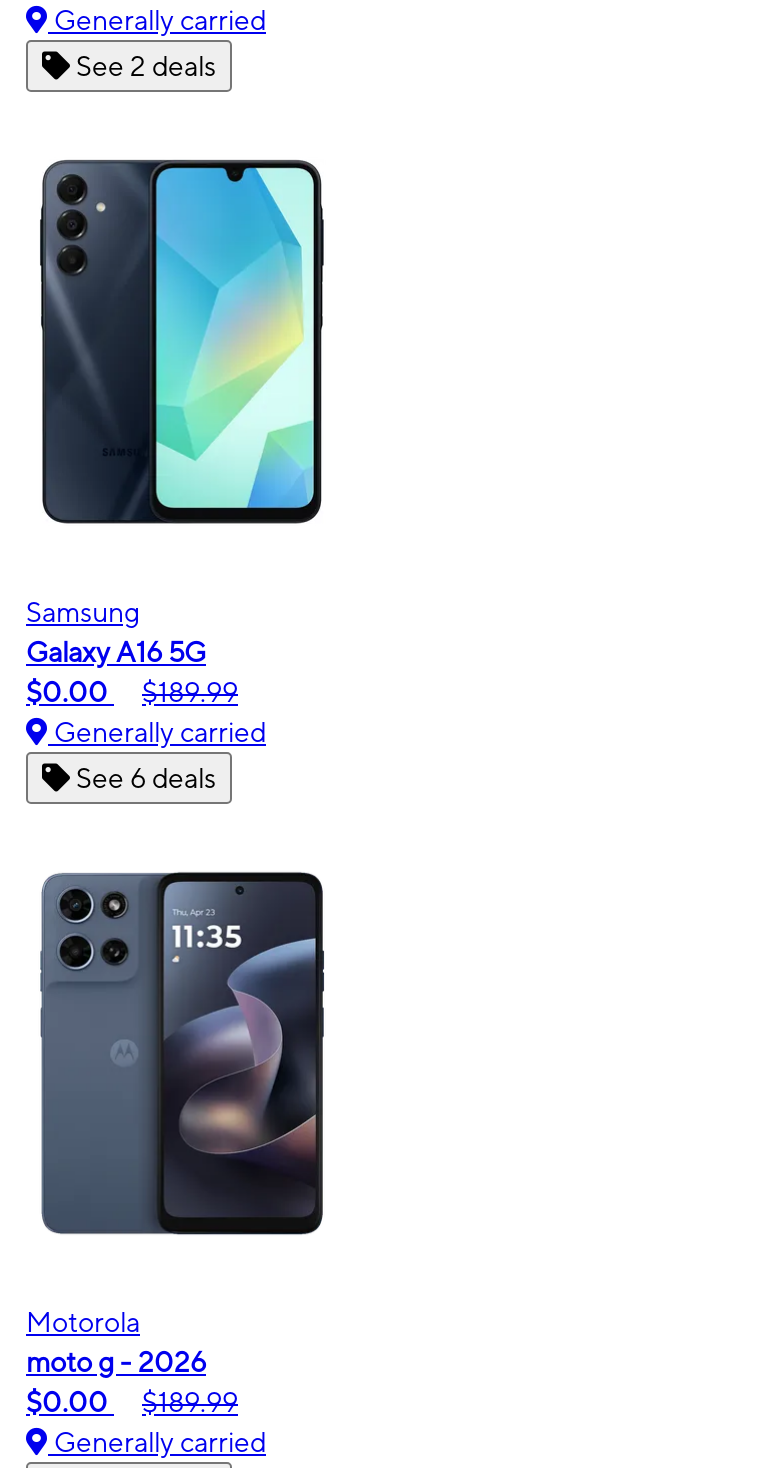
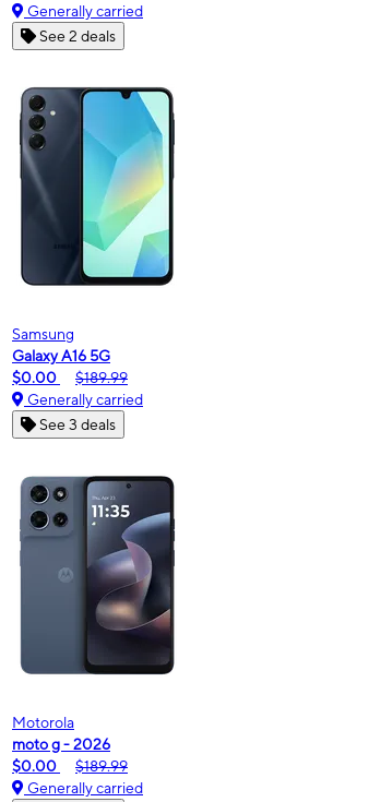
[76,761,216,793] See 6 deals -> [39,416,116,433] See 3 deals

